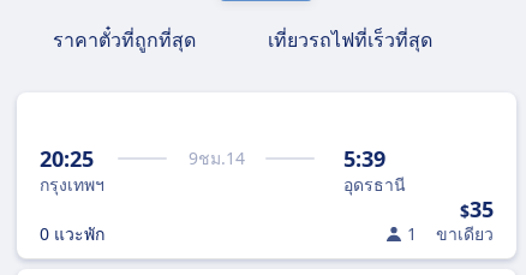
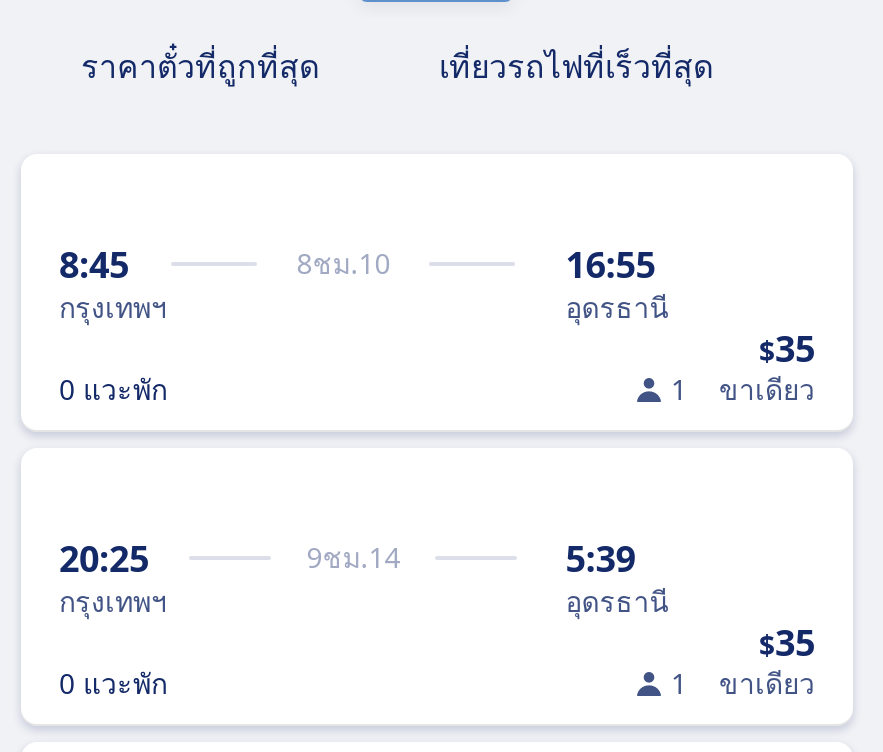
none -> [59,240,390,326] 8:45 | 8ชม.10 | กรุงเทพฯ
none -> [59,240,815,408] 16:55 | อุดรธานี | $35 | 1 | ขาเดียว | 0 แวะพัก

